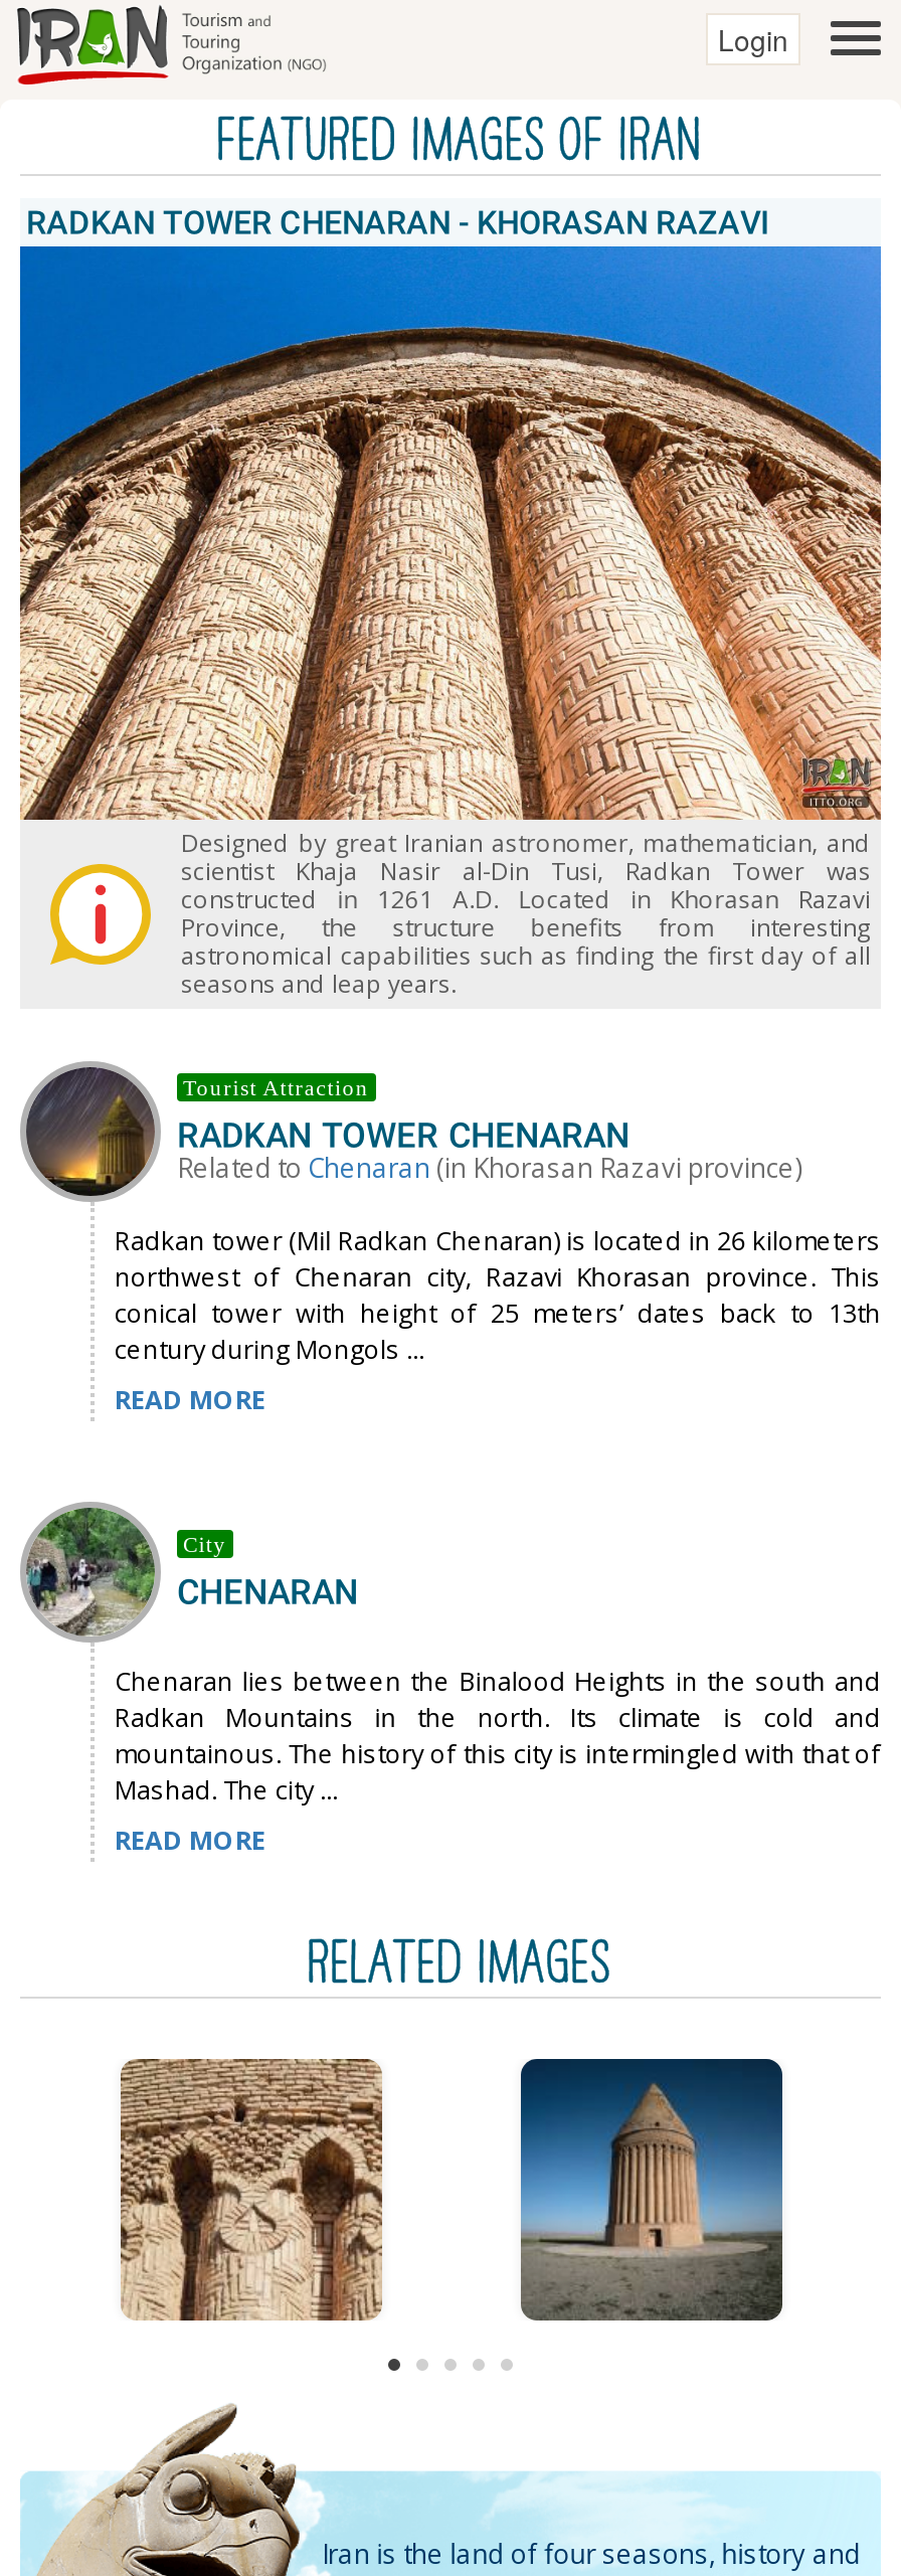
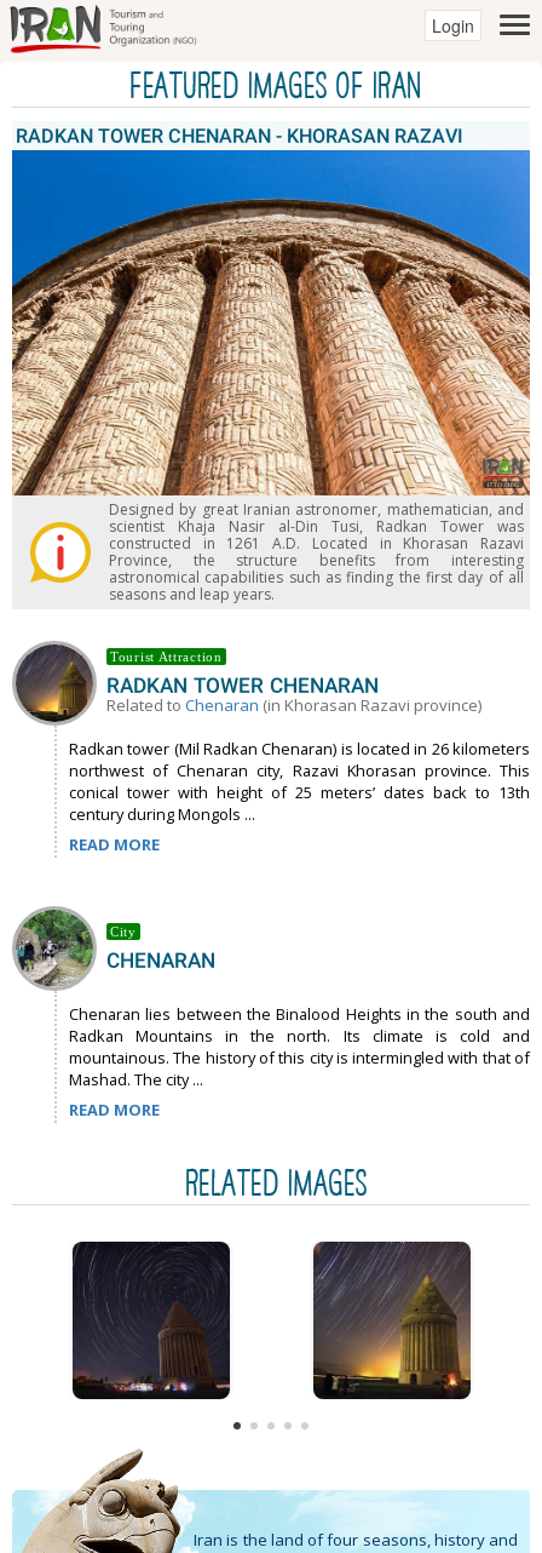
[119,2057,384,2323] [image] -> [71,1240,231,1400] [image]
[519,2059,782,2321] [image] -> [312,1242,471,1399] [image]

